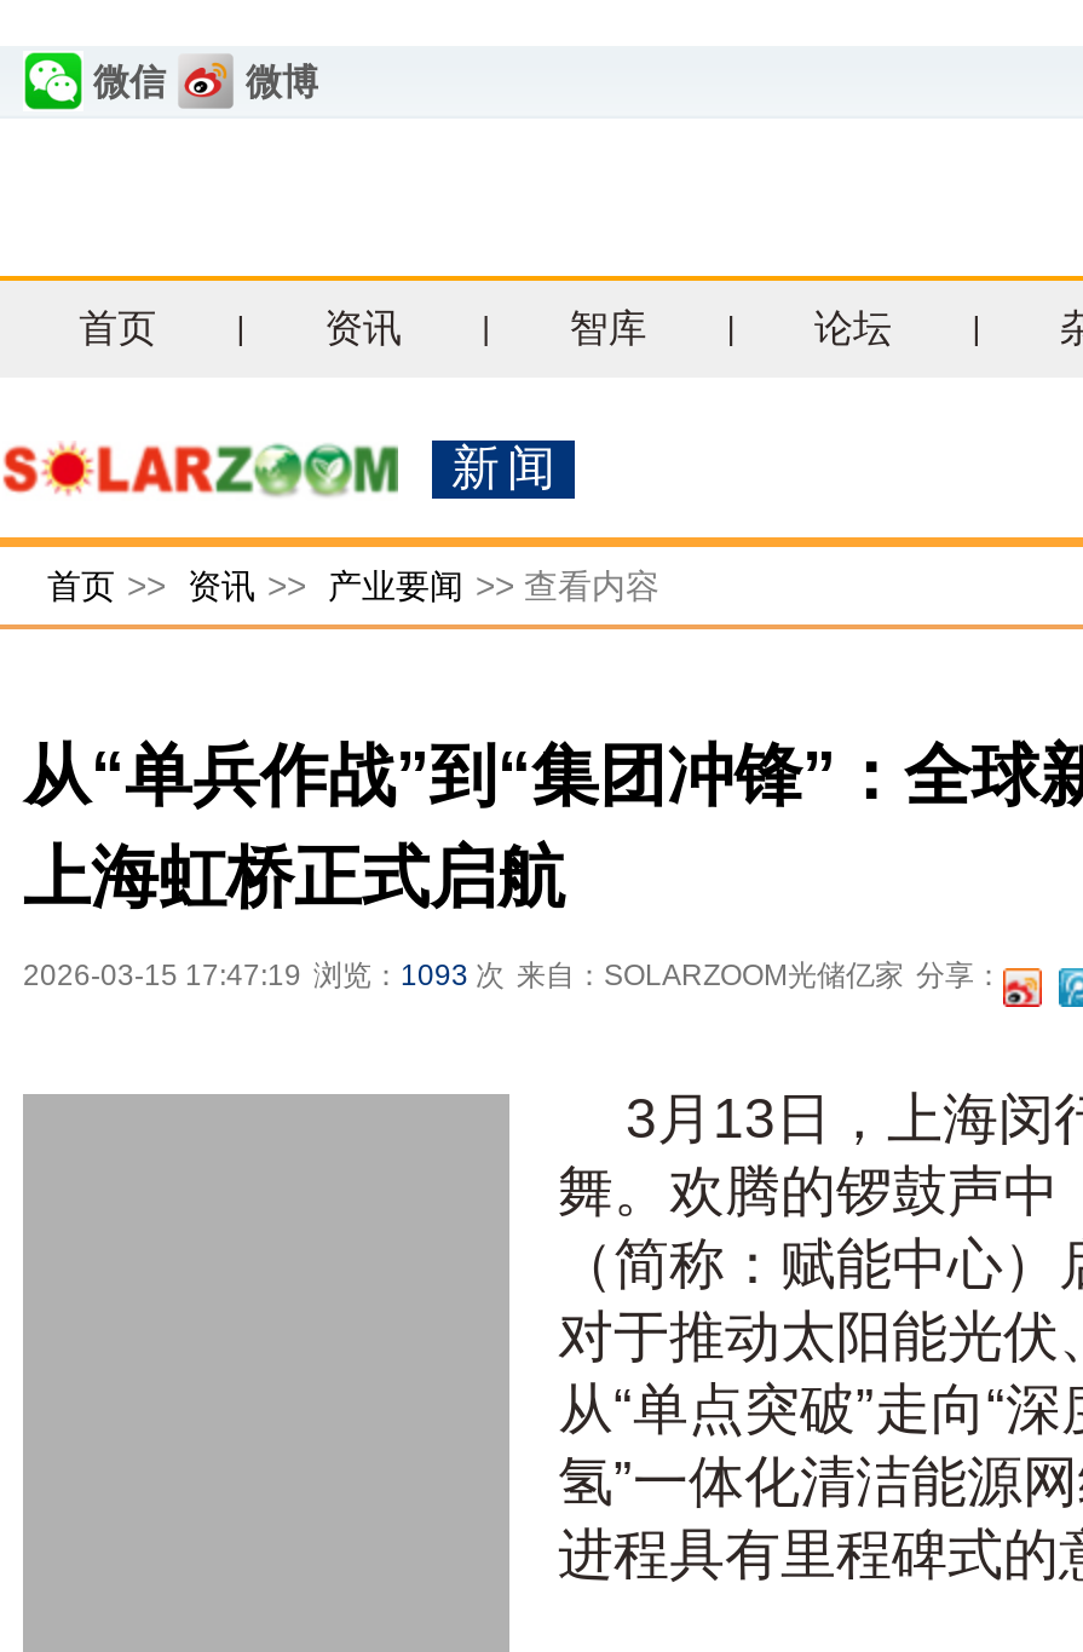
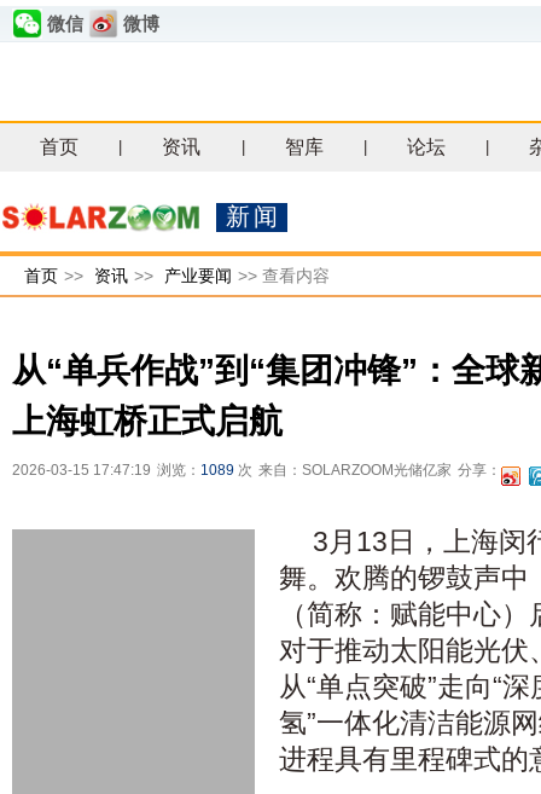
[23,959,1003,992] 2026-03-15 17:47:19 浏览：1093次 来自：SOLARZOOM光储亿家 分享： -> [12,462,501,479] 2026-03-15 17:47:19 浏览：1089次 来自：SOLARZOOM光储亿家 分享：

